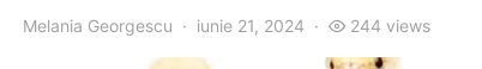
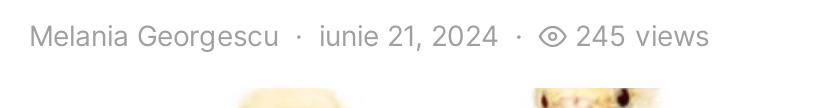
[350,15,430,36] 244 views -> [575,18,709,52] 245 views

